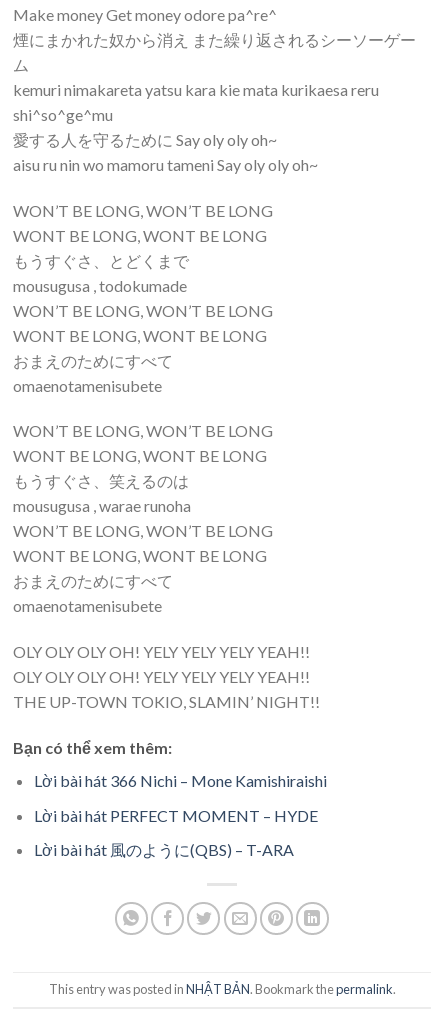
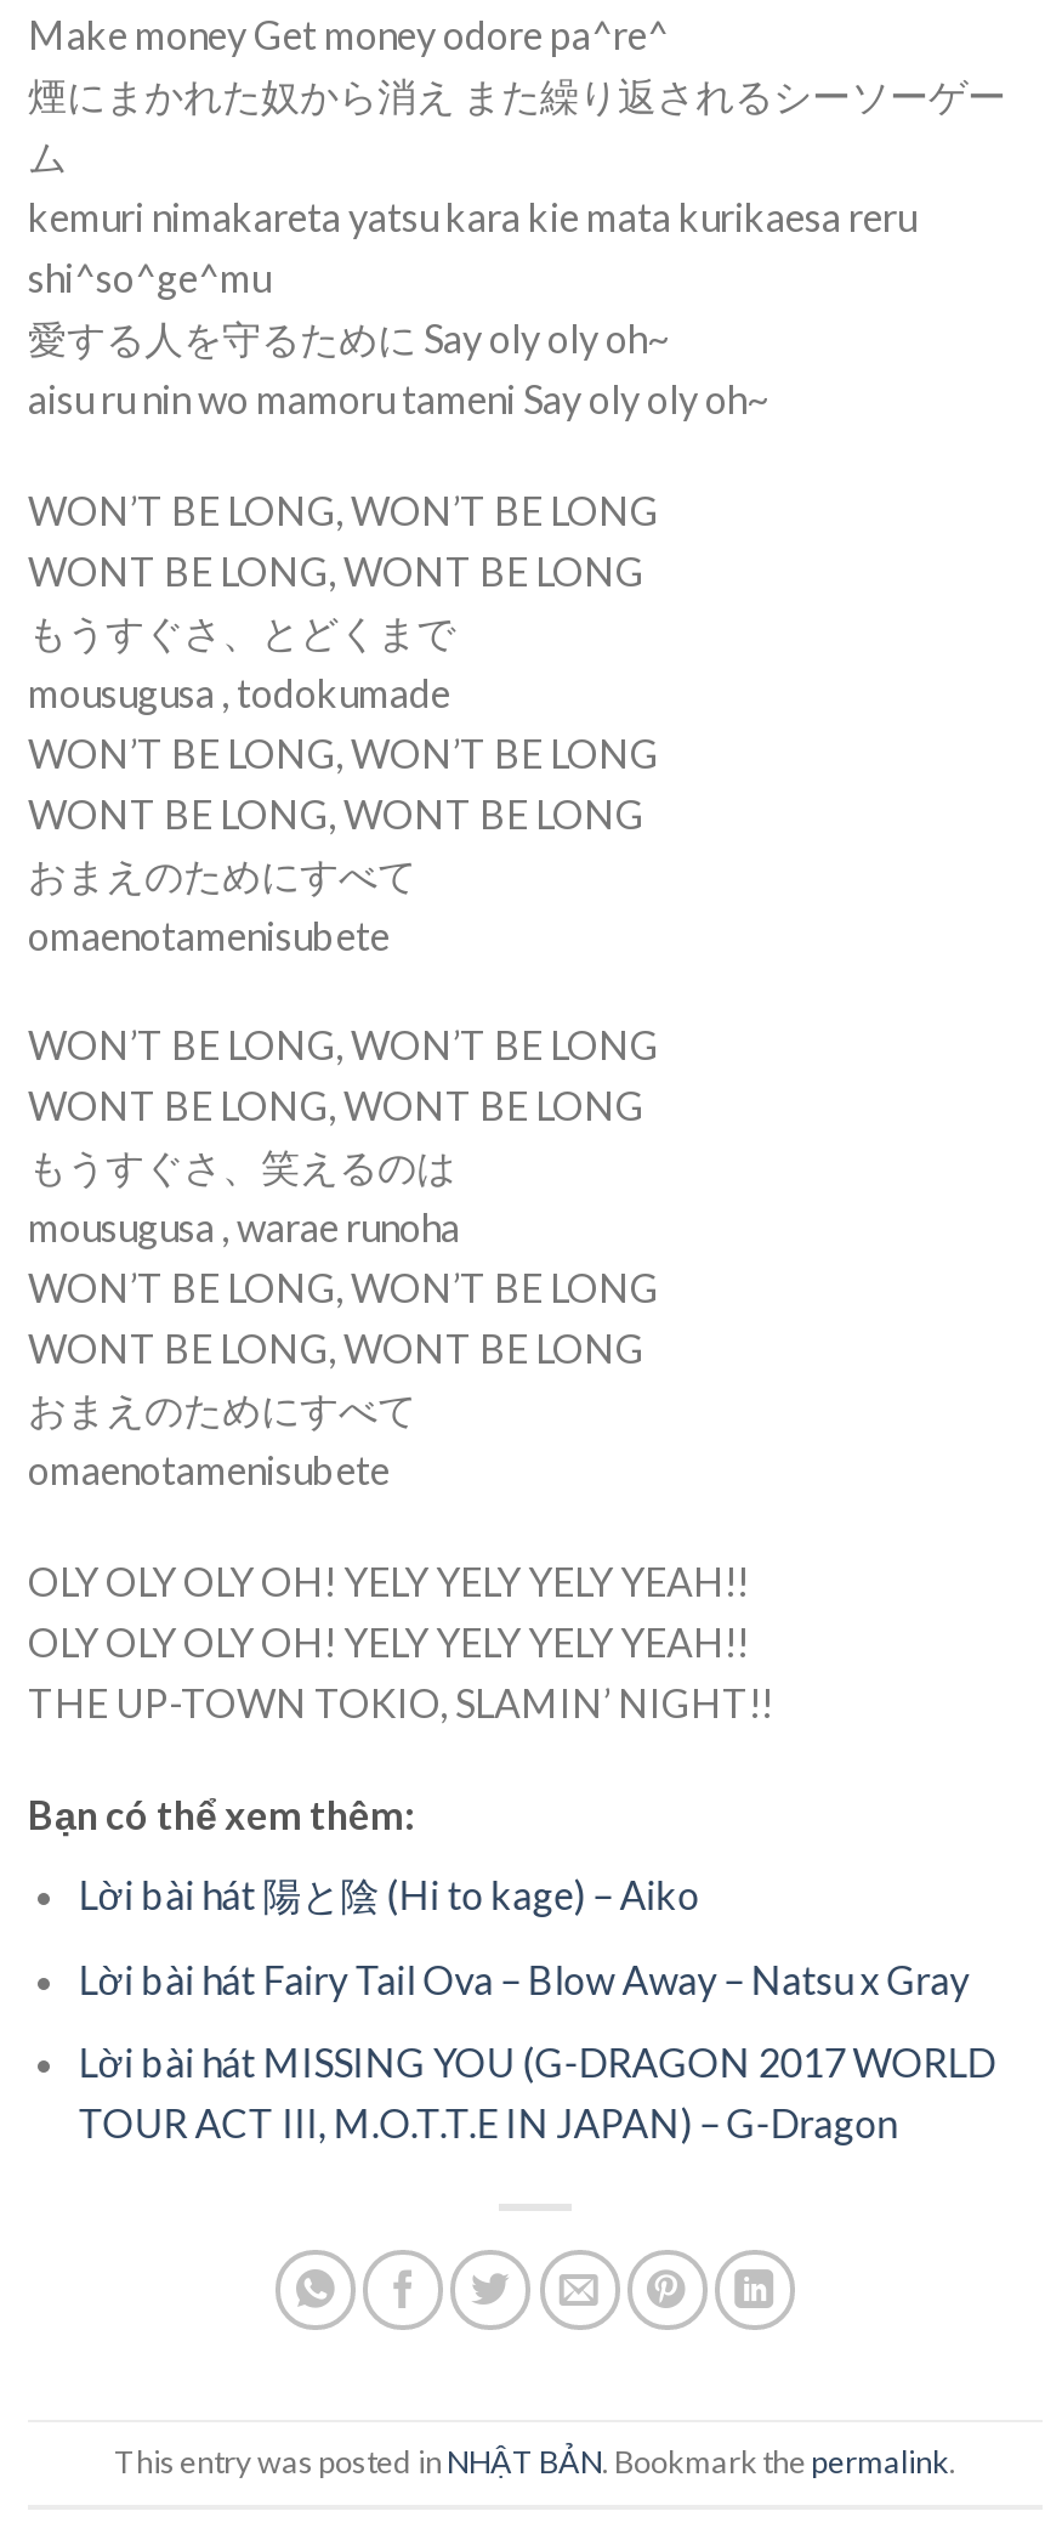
[34,771,327,790] Lời bài hát 366 Nichi – Mone Kamishiraishi -> [78,1871,700,1917] Lời bài hát 陽と陰 (Hi to kage) – Aiko
[34,805,318,824] Lời bài hát PERFECT MOMENT – HYDE -> [78,1955,969,2001] Lời bài hát Fairy Tail Ova – Blow Away – Natsu x Gray
[34,840,294,859] Lời bài hát 風のように(QBS) – T-ARA -> [78,2039,996,2146] Lời bài hát MISSING YOU (G-DRAGON 2017 WORLD | TOUR ACT III, M.O.T.T.E IN JAPAN) – G-Dragon

